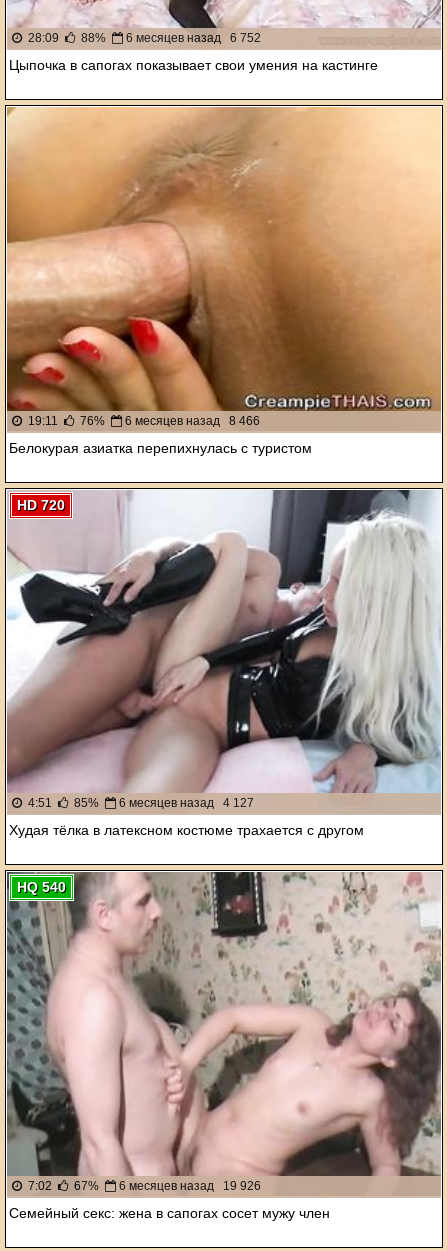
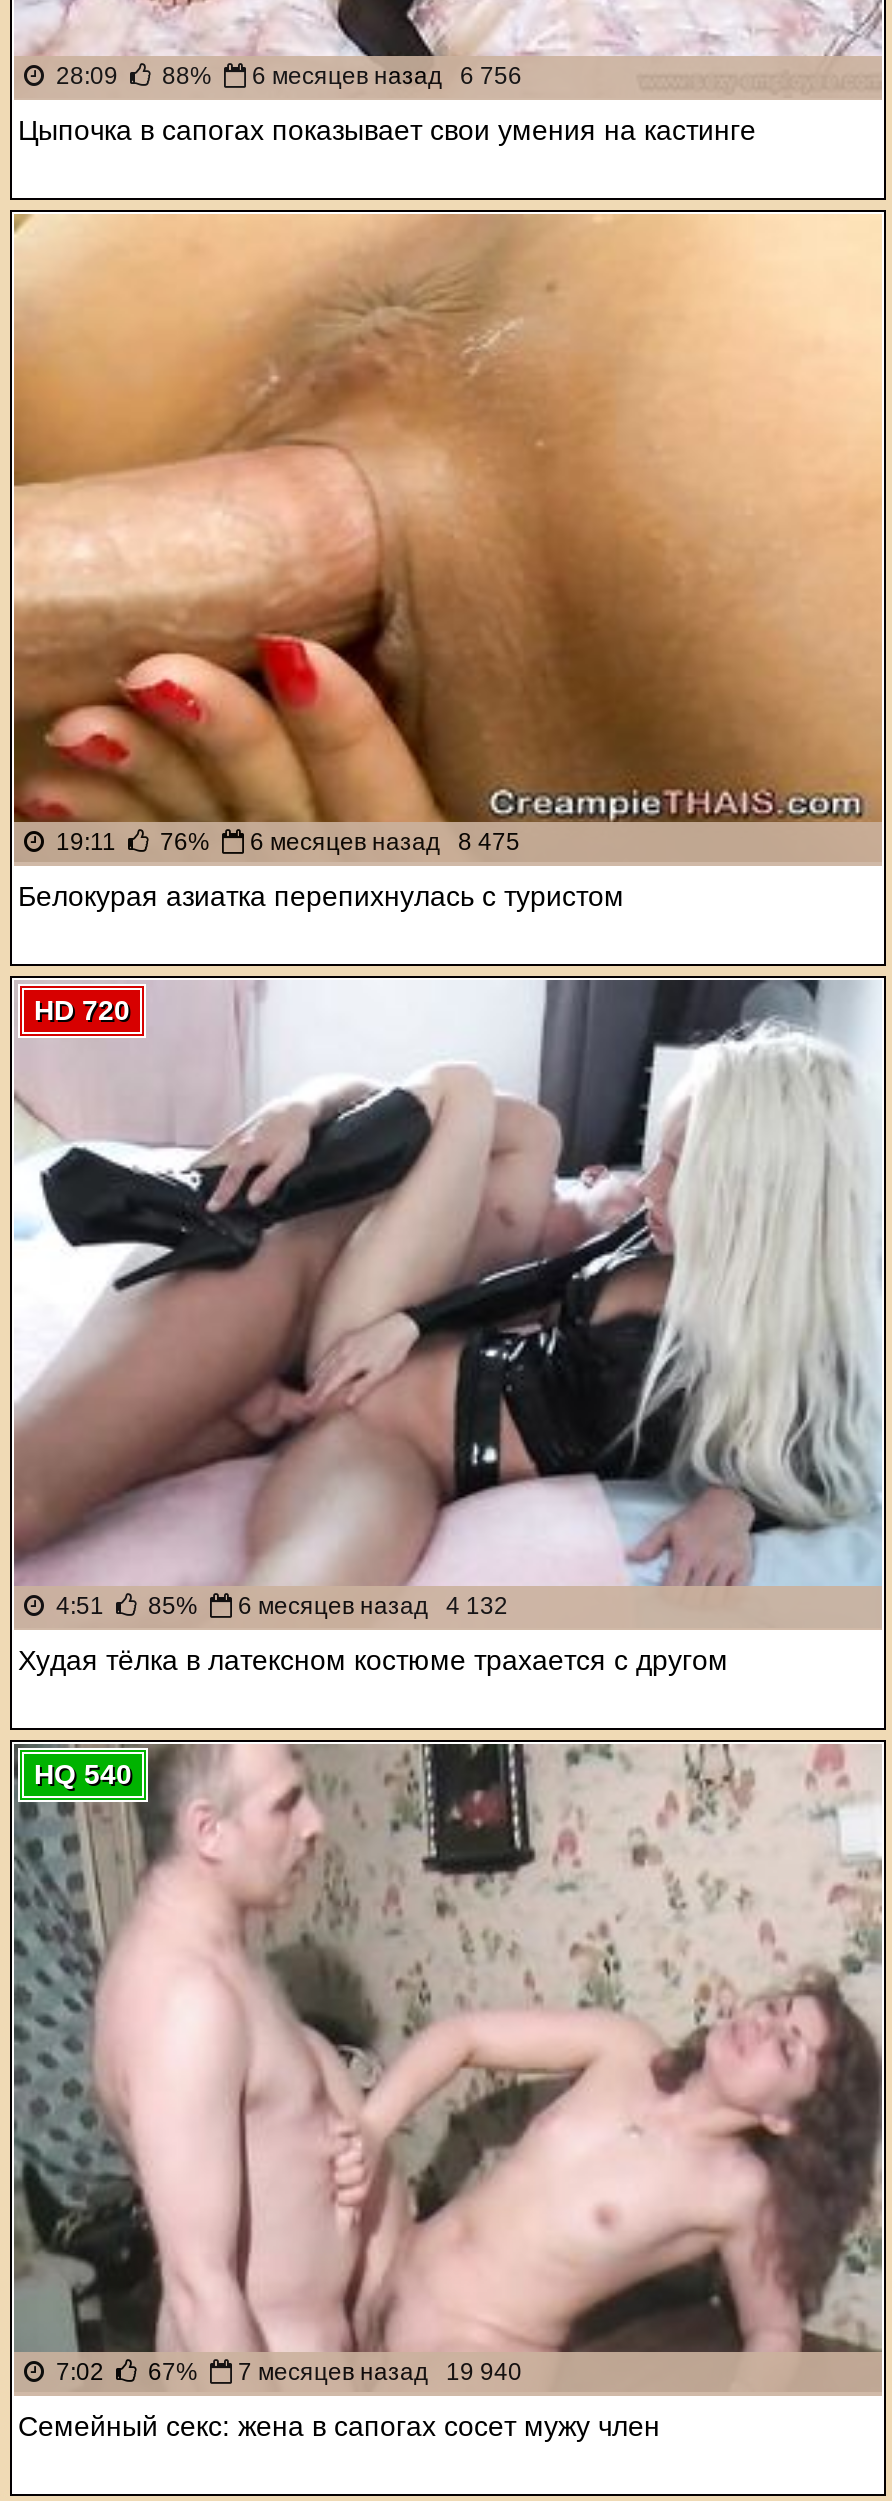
[126,31,261,45] 6 месяцев назад 6 752 -> [252,62,522,90] 6 месяцев назад 6 756
[125,413,260,427] 6 месяцев назад 8 466 -> [250,827,520,855] 6 месяцев назад 8 475
[119,796,254,810] 6 месяцев назад 4 127 -> [238,1592,508,1620] 6 месяцев назад 4 132
[119,1178,261,1192] 6 месяцев назад 19 926 -> [238,2357,522,2385] 7 месяцев назад 19 940

